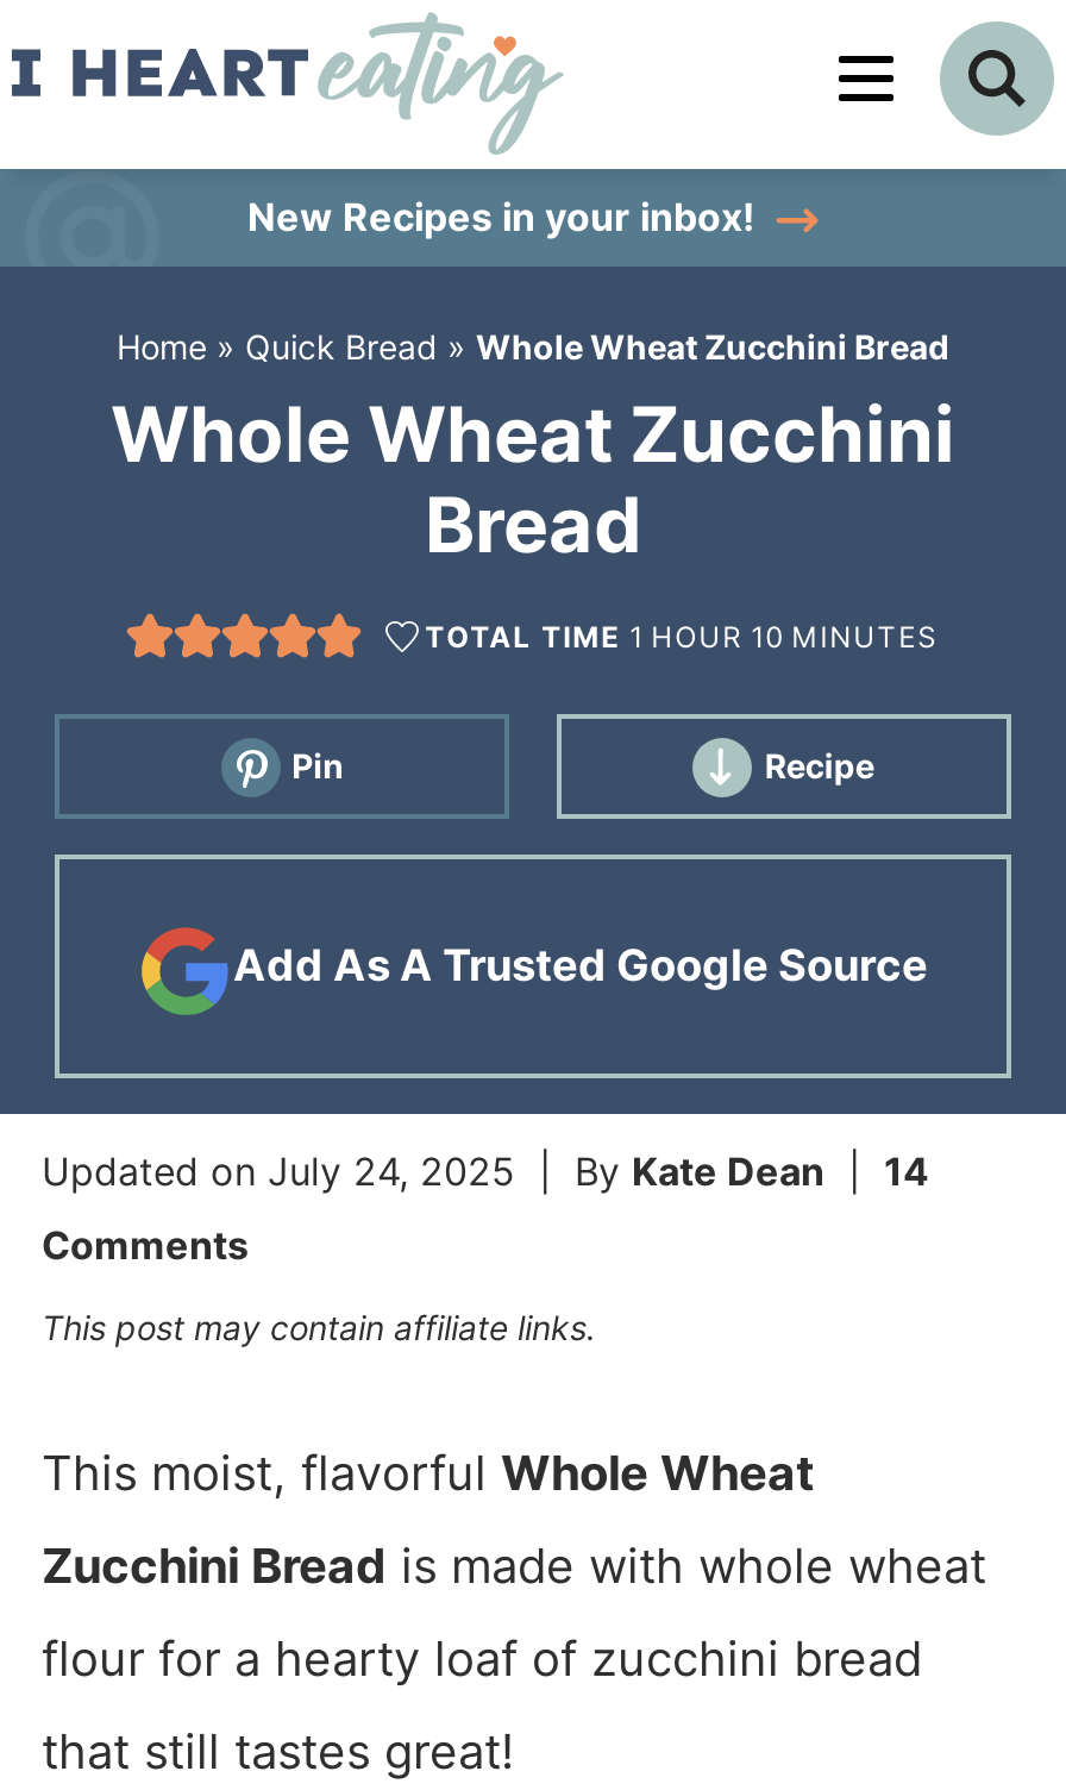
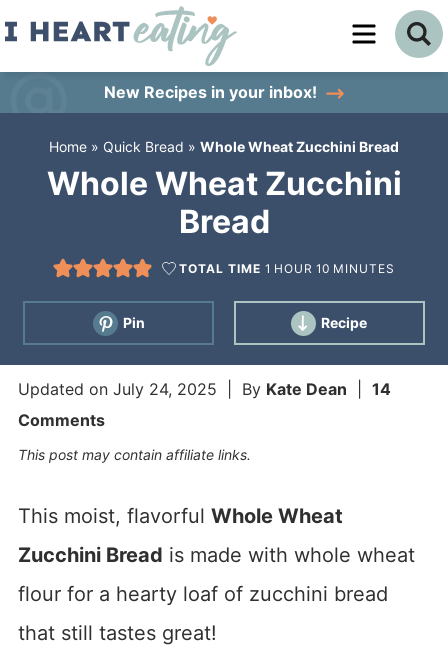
[52,852,1014,1081] [image] | Add As A Trusted Google Source -> none

